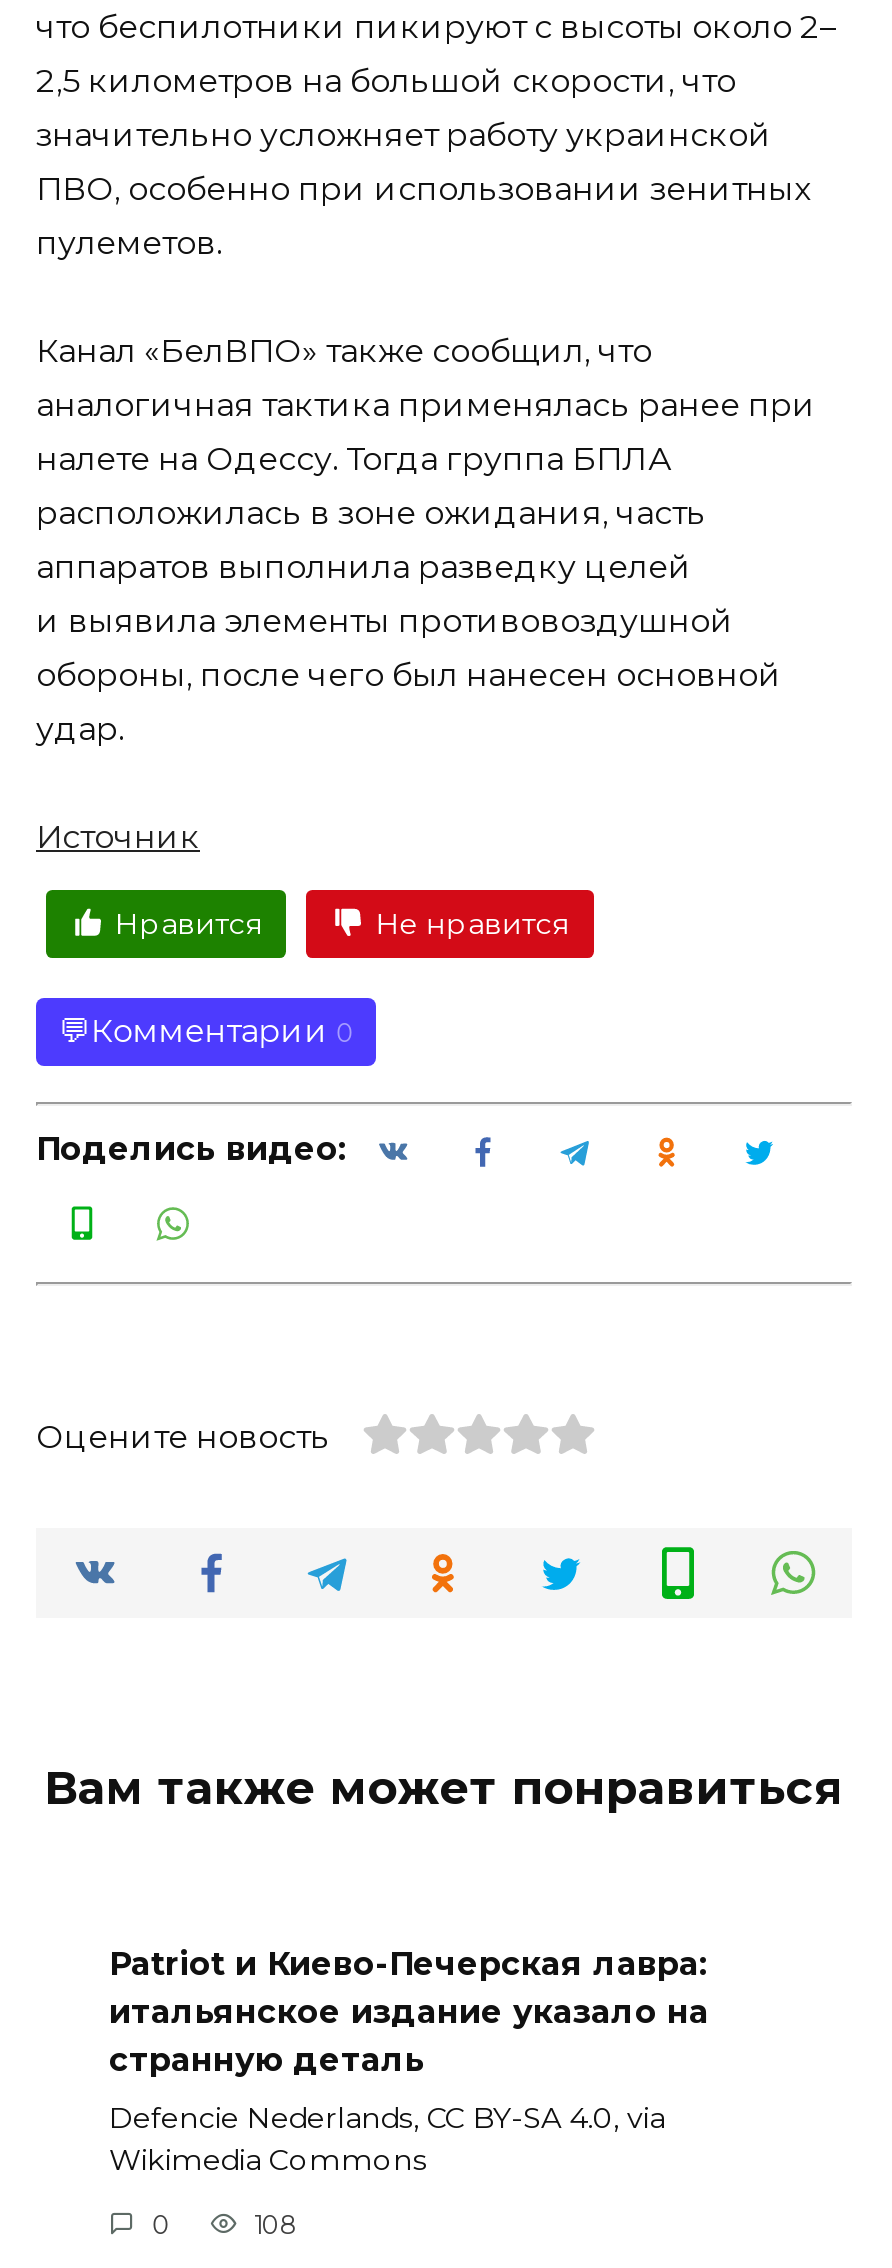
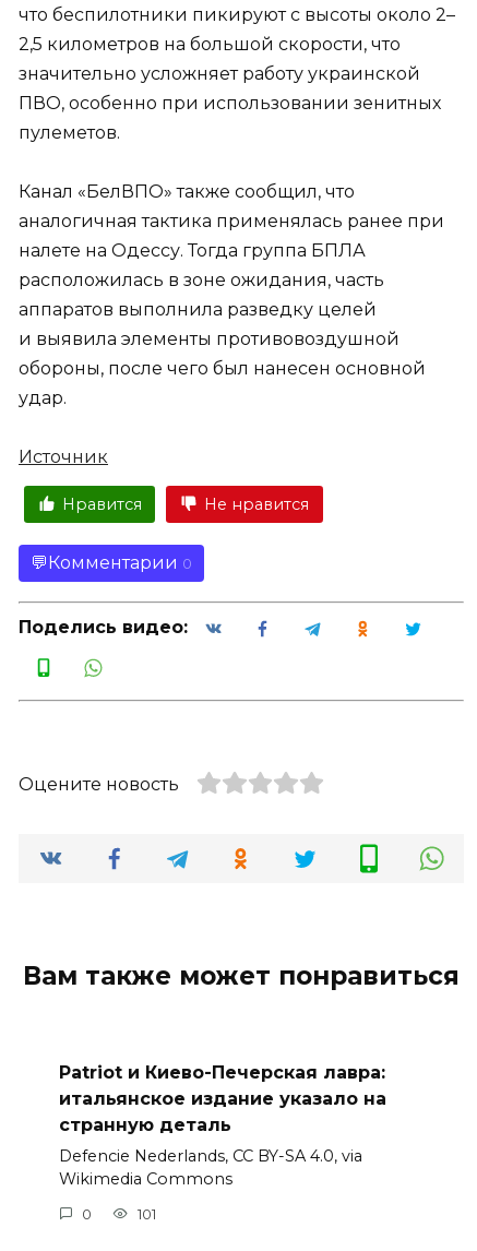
[254,2209,298,2239] 108 -> [138,1206,156,1222] 101

